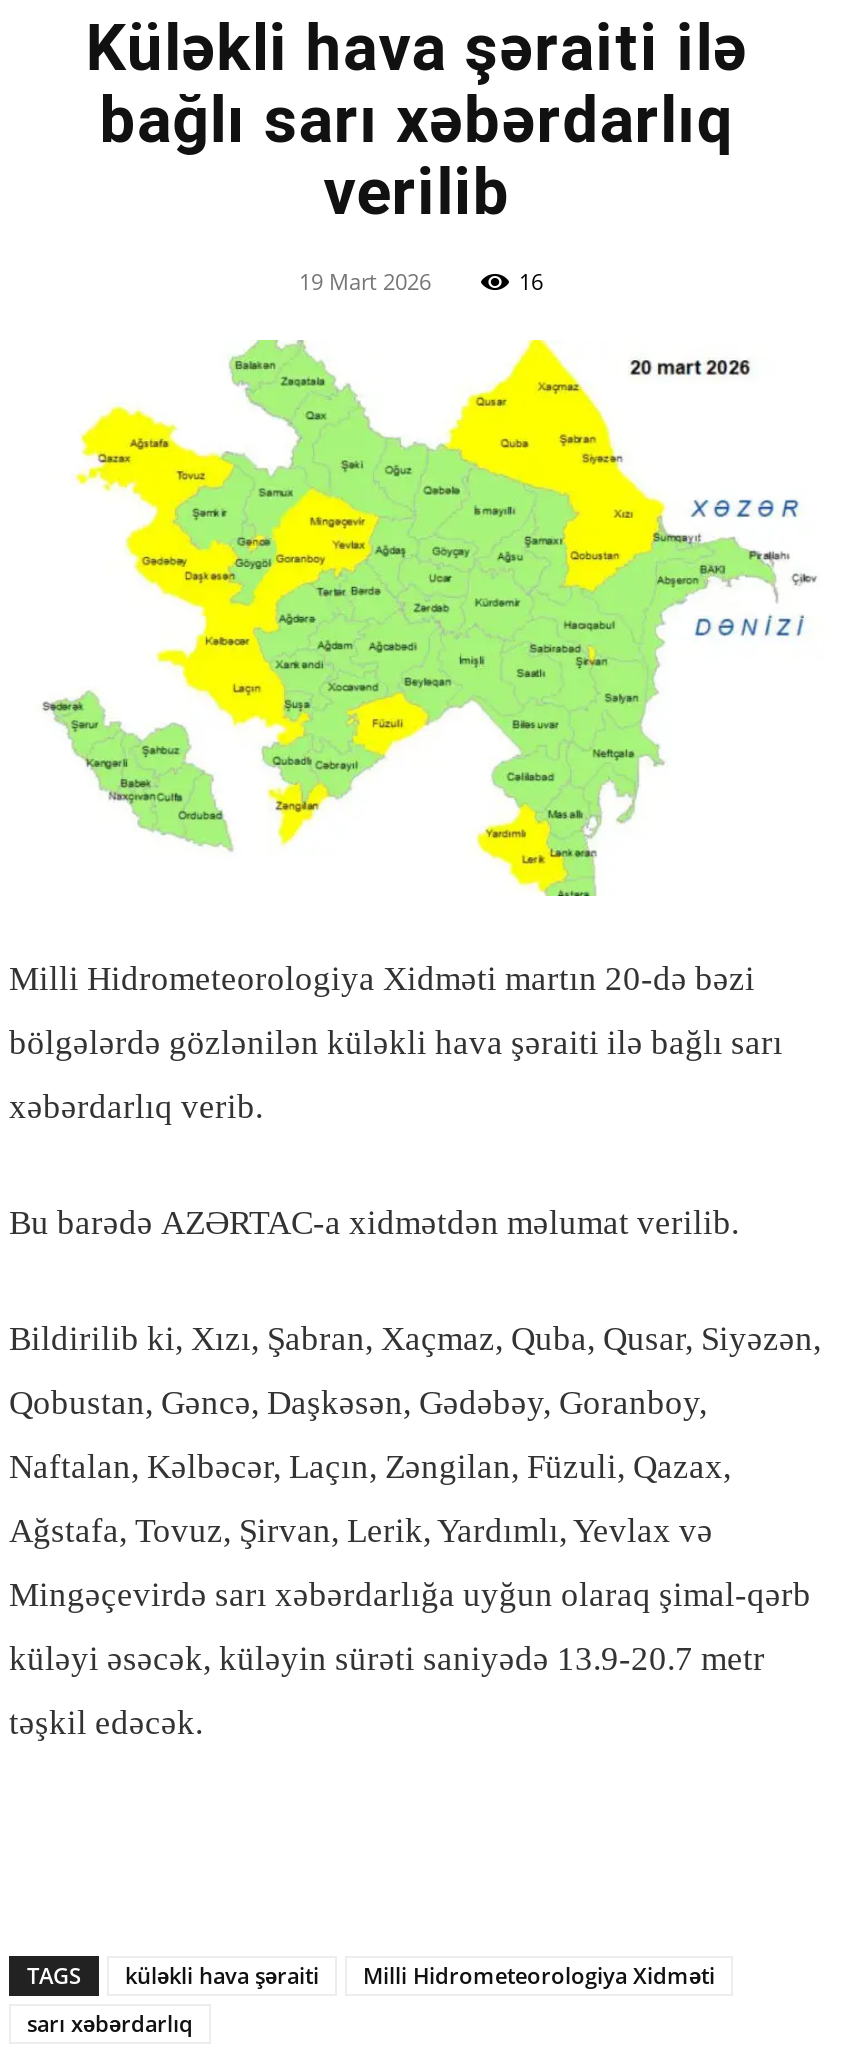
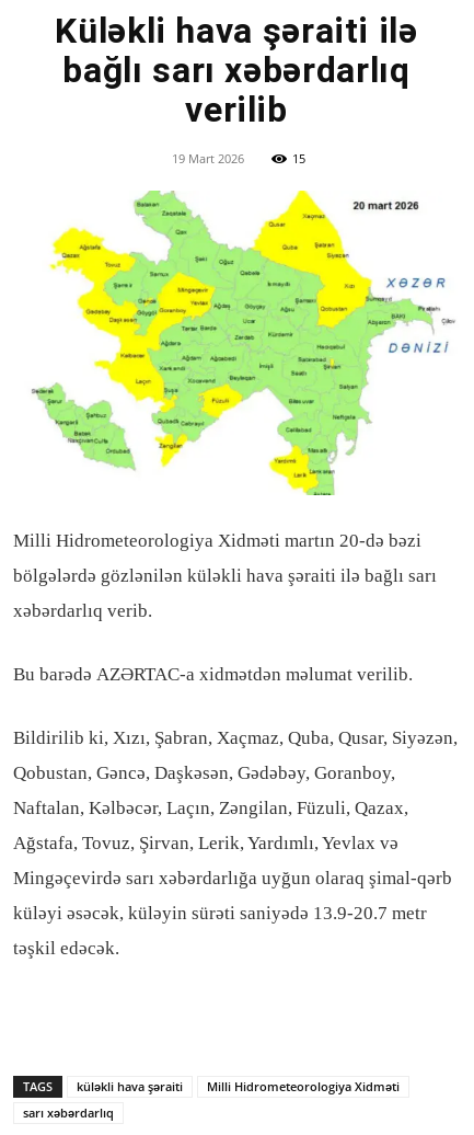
[519,266,543,296] 16 -> [292,150,305,167] 15

